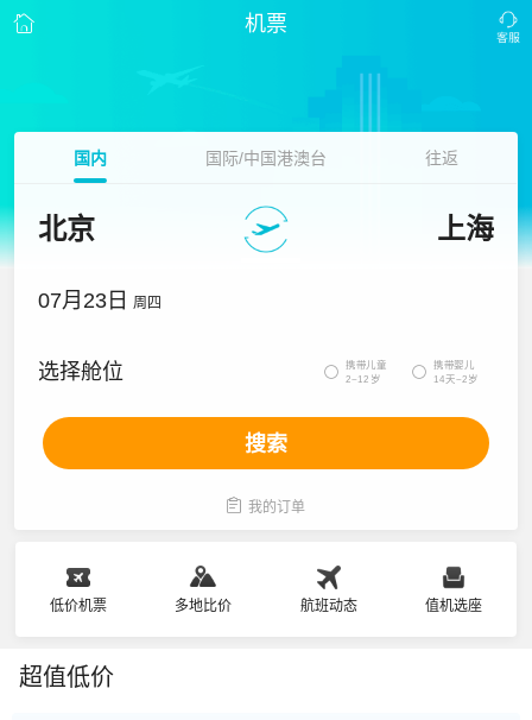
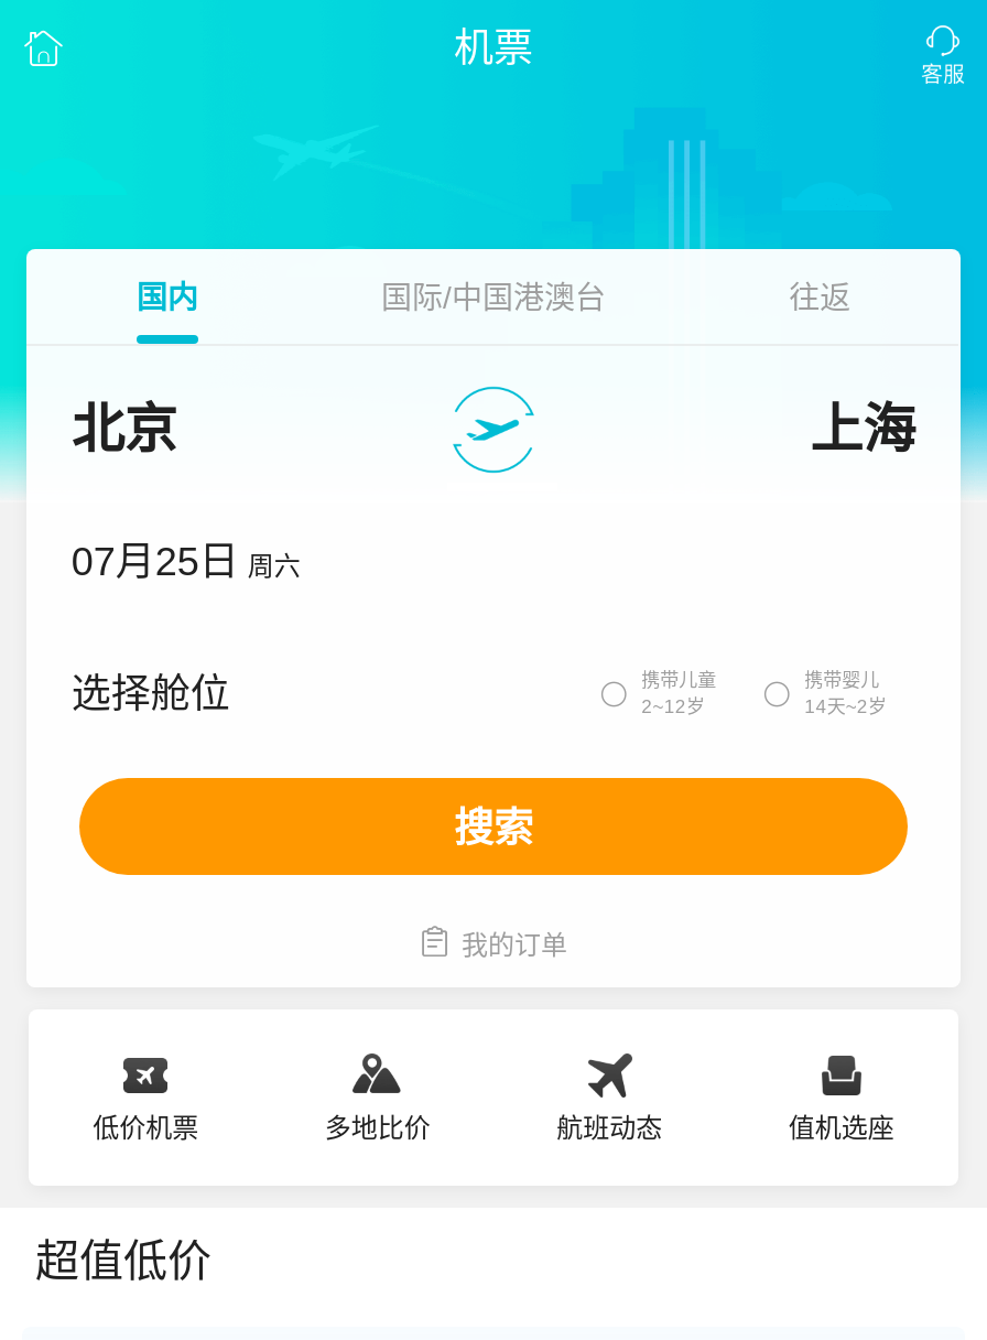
[38,289,162,312] 07月23日 周四 -> [71,540,300,584] 07月25日 周六

